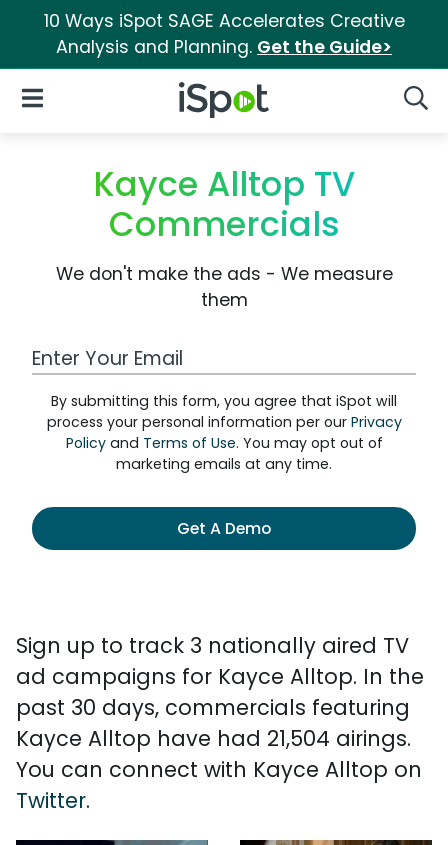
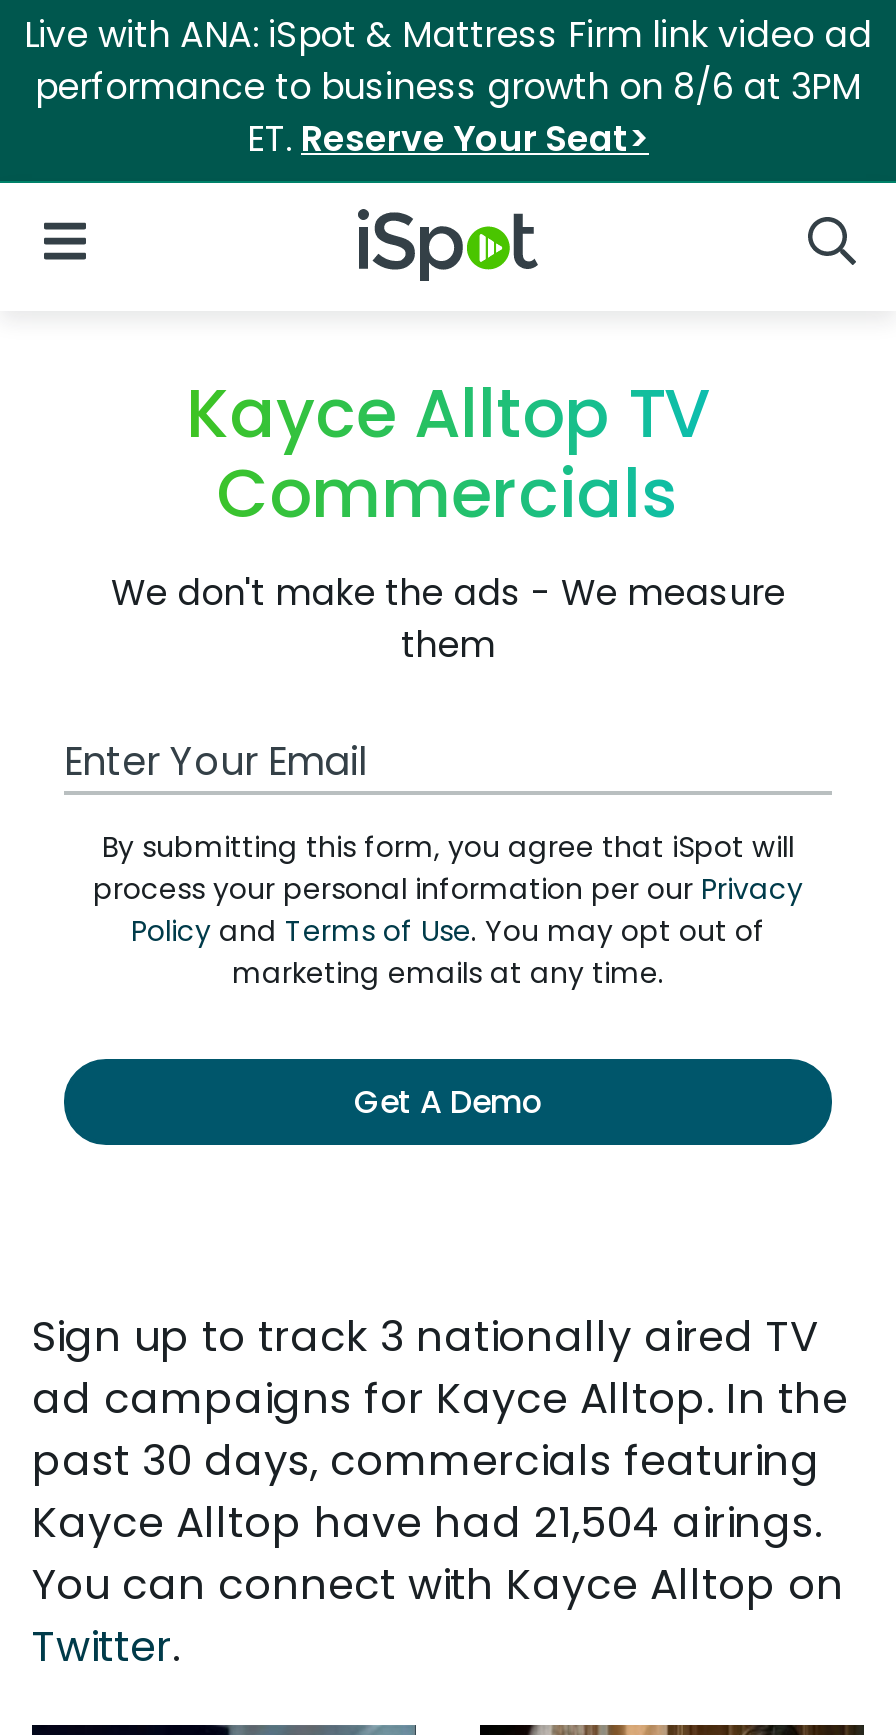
[43,9,404,59] 10 Ways iSpot SAGE Accelerates Creative | Analysis and Planning. Get the Guide> -> [24,11,872,163] Live with ANA: iSpot & Mattress Firm link video ad | performance to business growth on 8/6 at 3PM | ET. Reserve Your Seat>

